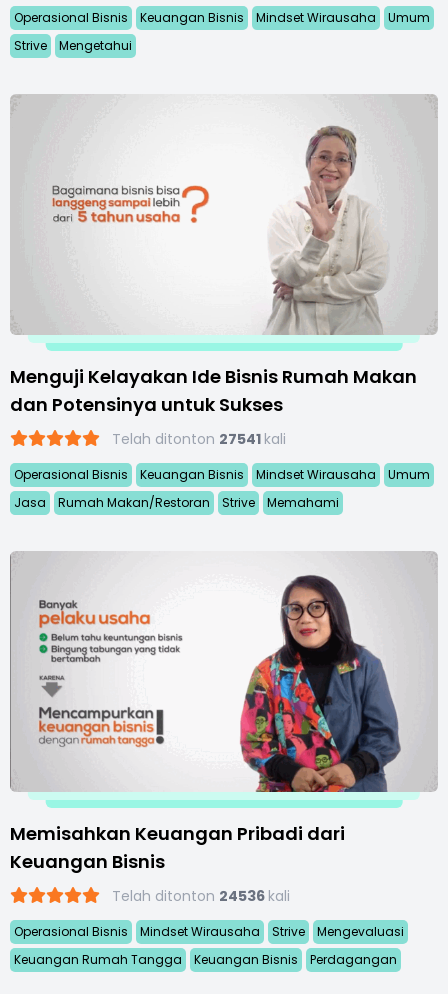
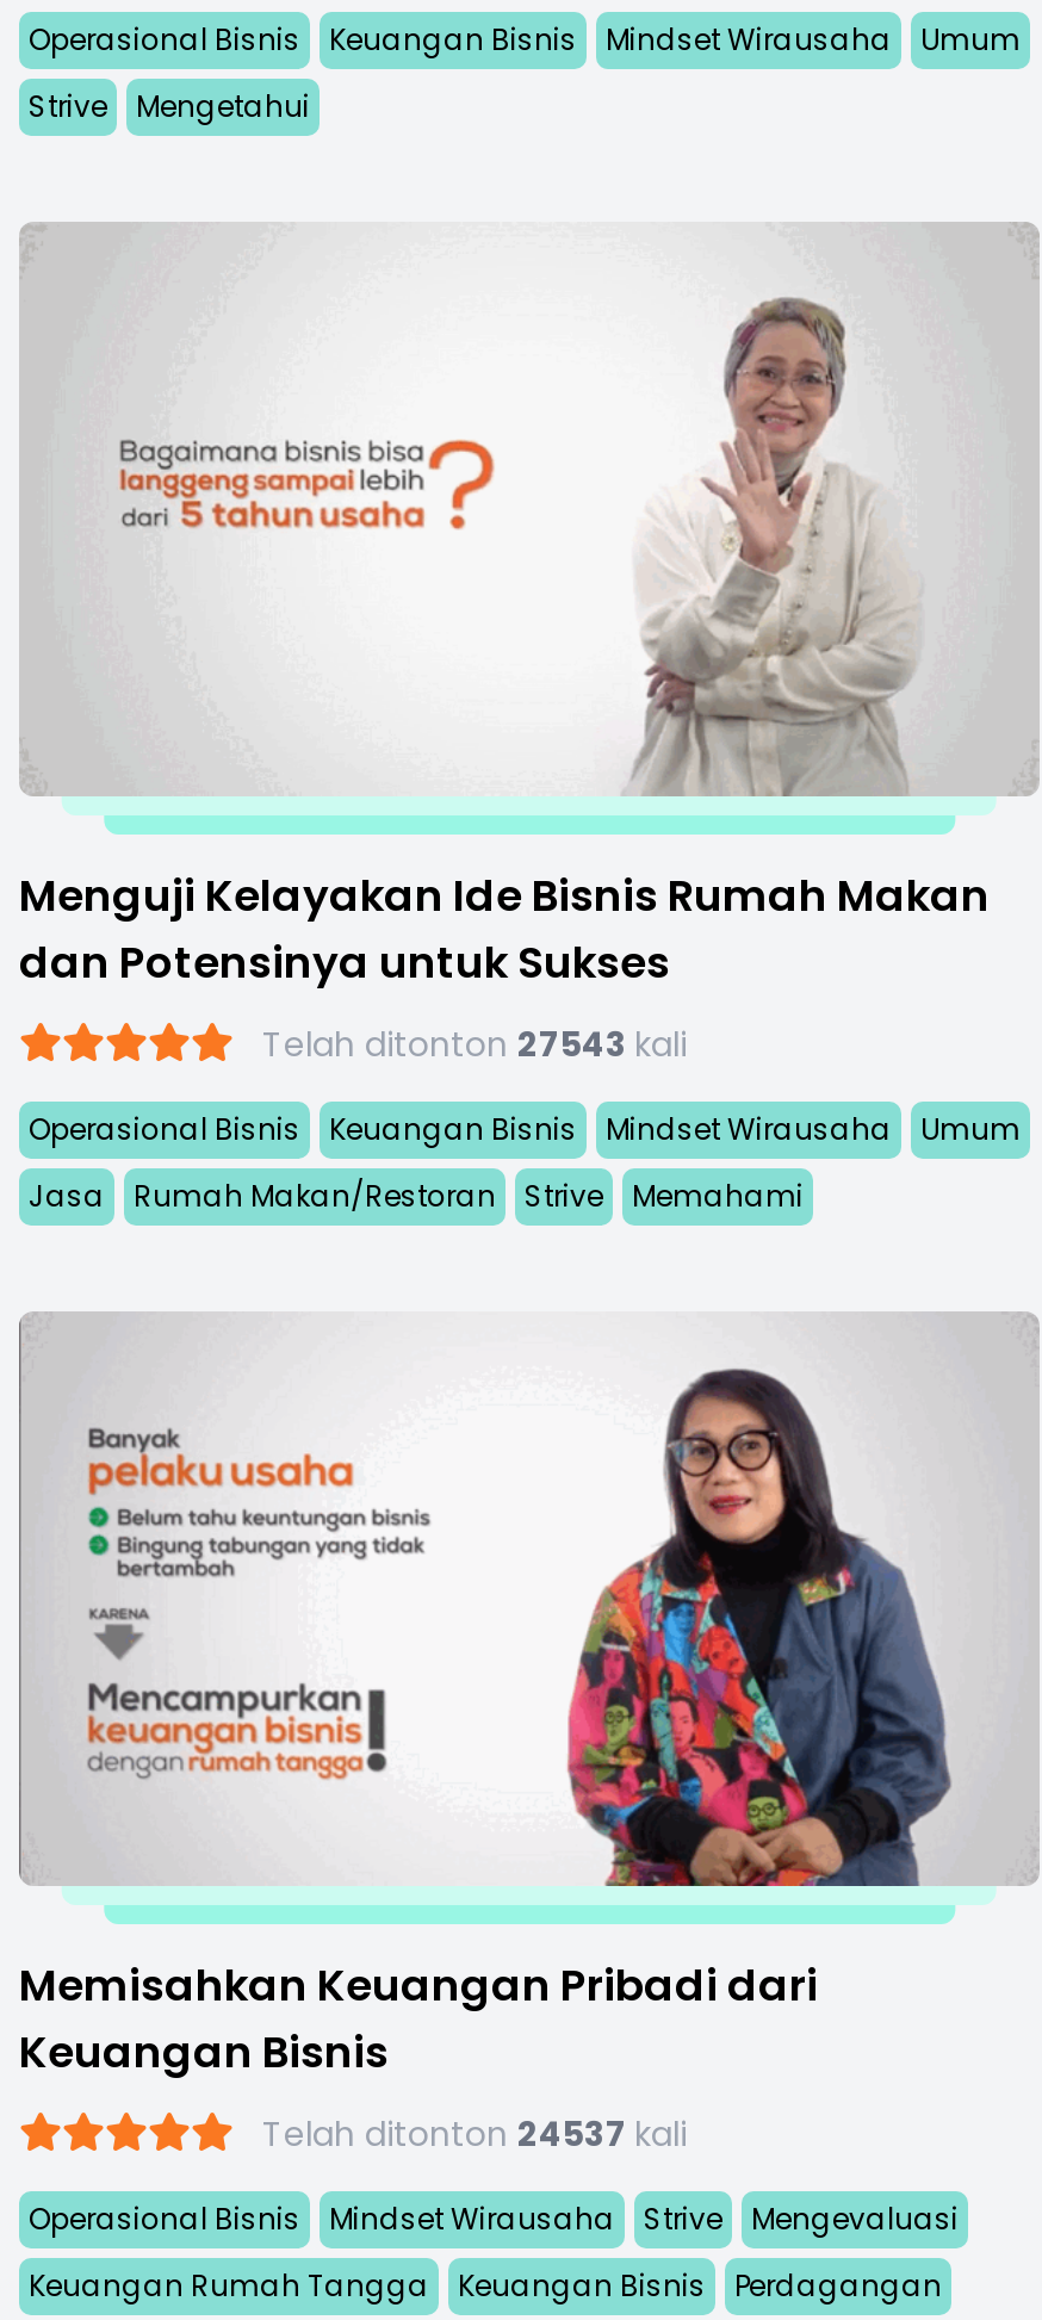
[112,429,286,449] Telah ditonton 27541 kali -> [262,1020,687,1068] Telah ditonton 27543 kali
[112,886,290,906] Telah ditonton 24536 kali -> [262,2109,687,2157] Telah ditonton 24537 kali

